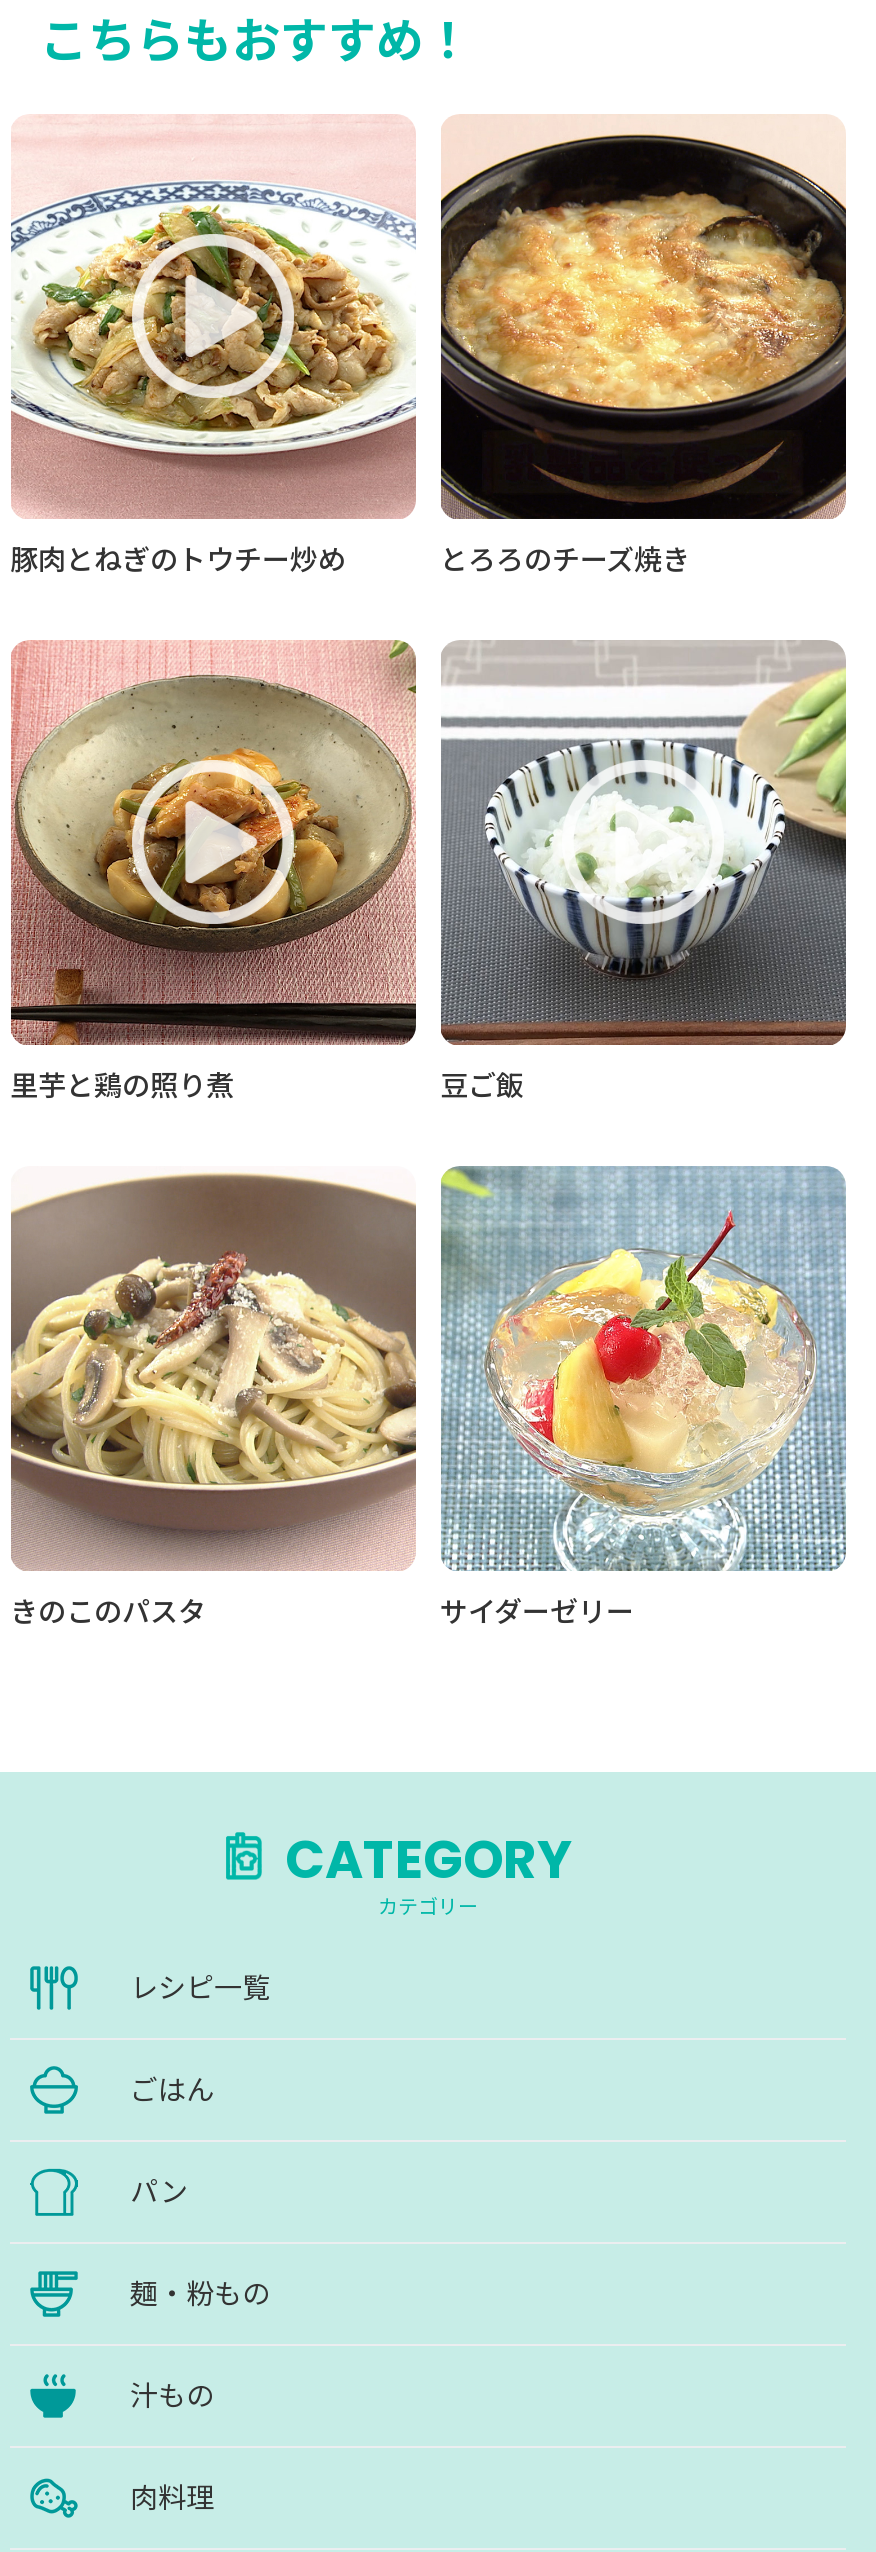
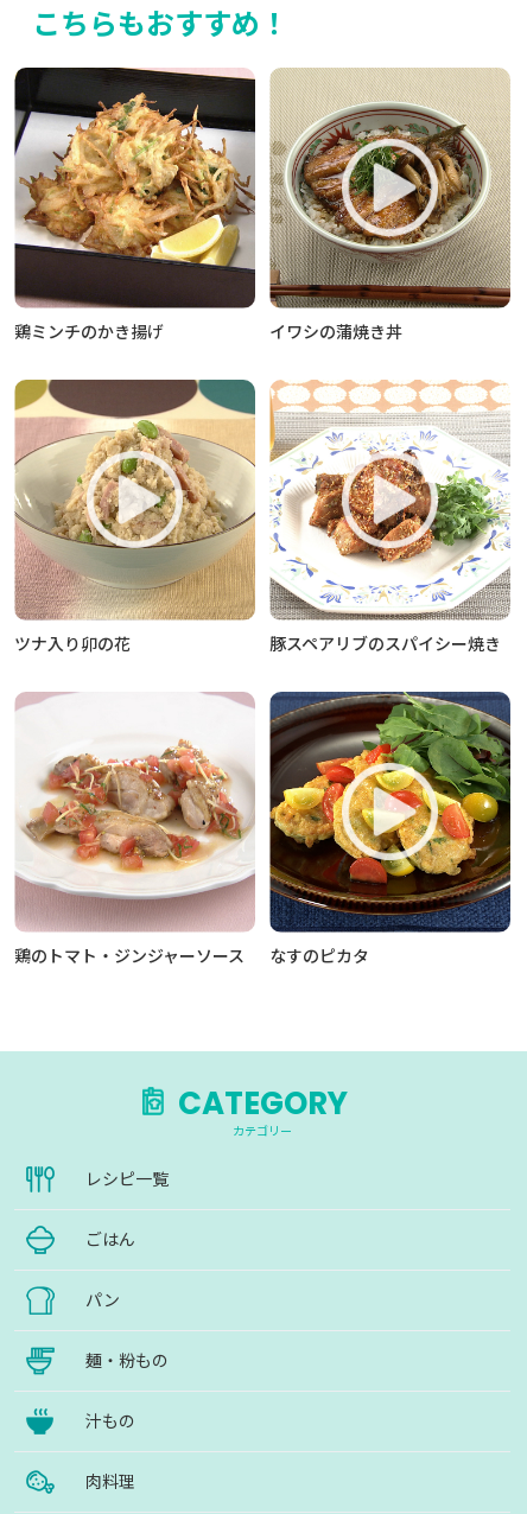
[10,114,690,579] [image] | 豚肉とねぎのトウチー炒め | とろろのチーズ焼き -> [13,66,402,343] [image] | 鶏ミンチのかき揚げ | イワシの蒲焼き丼
[440,118,848,520] [image] -> [269,69,510,308] [image]
[10,638,524,1105] [image] | 里芋と鶏の照り煮 | 豆ご飯 -> [14,378,501,656] [image] | ツナ入り卯の花 | 豚スペアリブのスパイシー焼き
[440,640,848,1044] [image] -> [268,380,510,619] [image]
[10,1168,634,1631] [image] | きのこのパスタ | サイダーゼリー -> [14,692,369,968] [image] | 鶏のトマト・ジンジャーソース | なすのピカタ
[440,1166,846,1572] [image] -> [269,692,512,934] [image]

